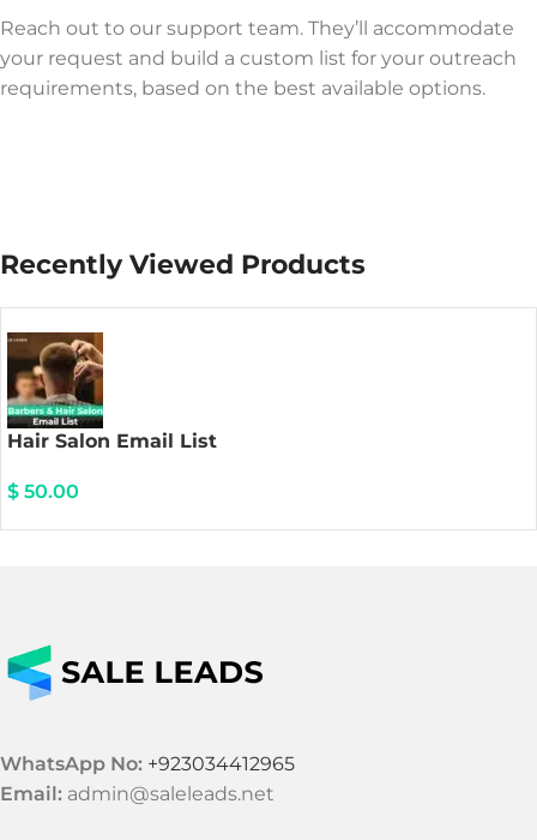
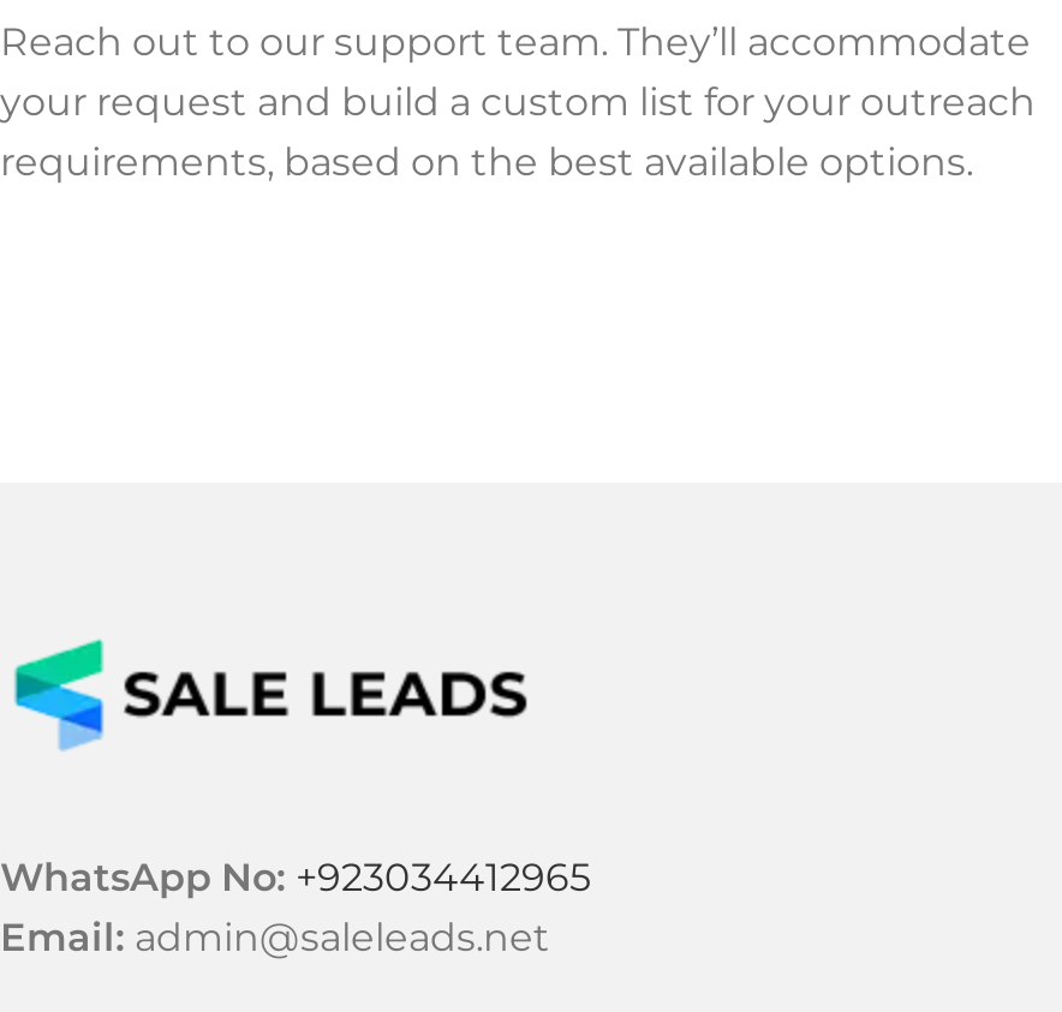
[0,248,366,281] Recently Viewed Products -> none
[6,331,217,503] [image] | Hair Salon Email List | $50.00 -> none

